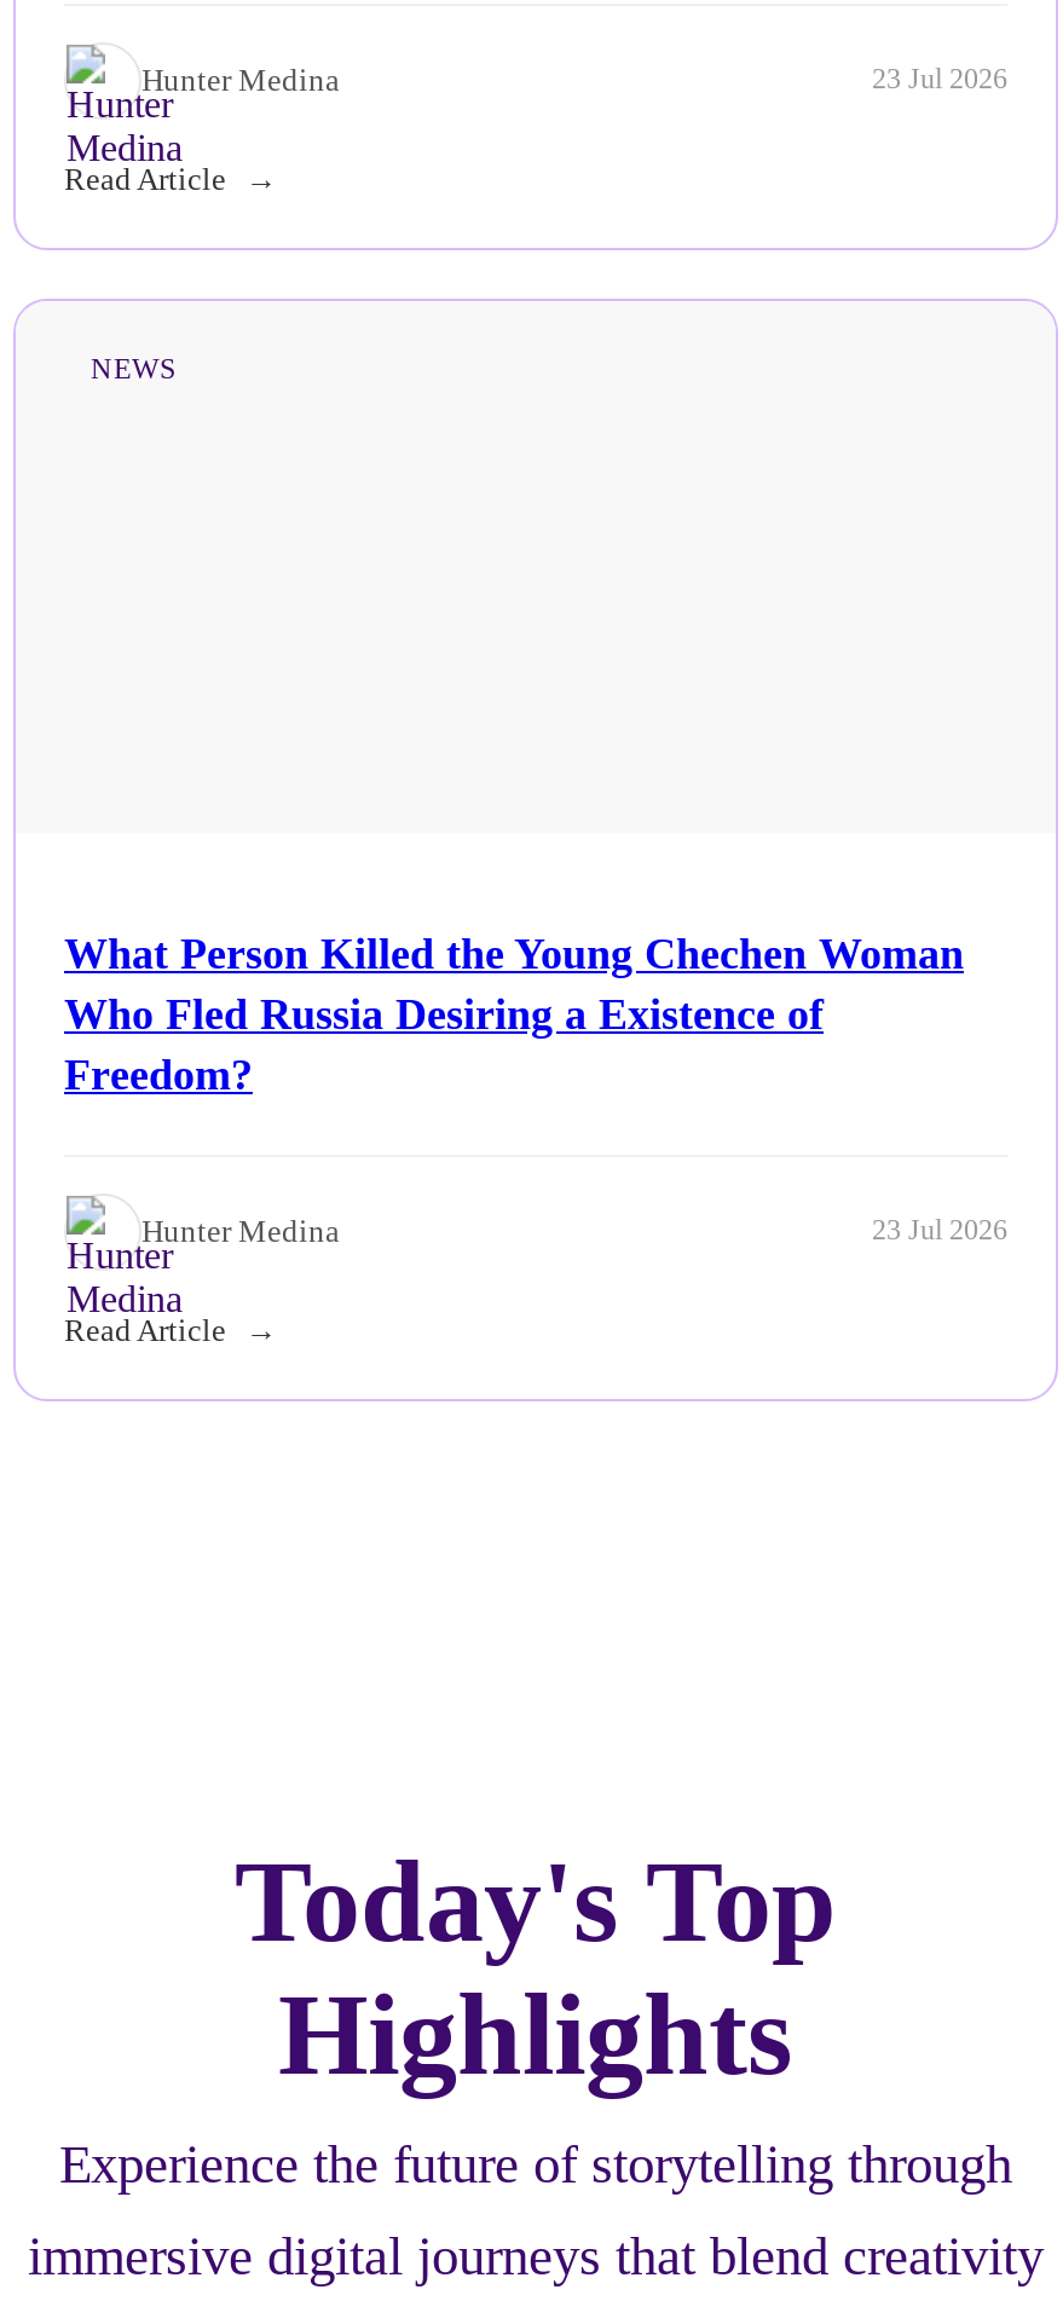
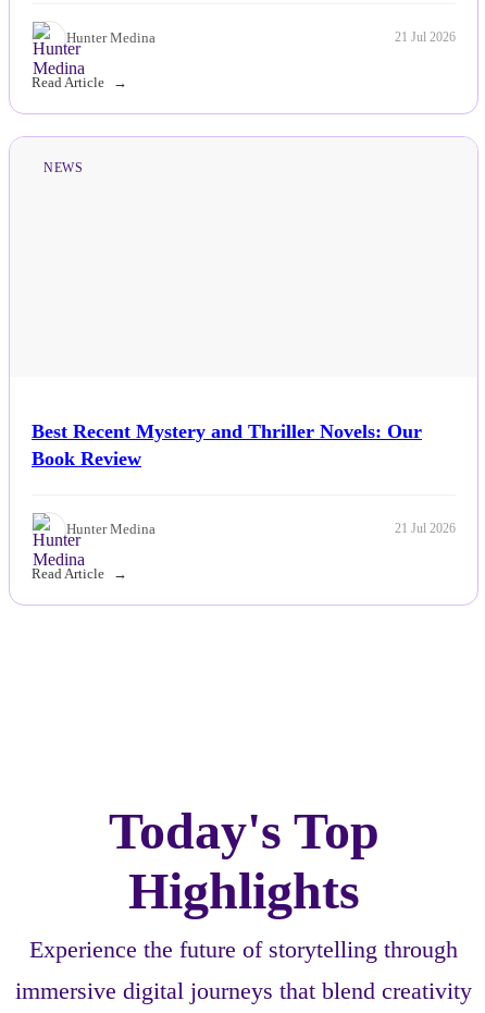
[872,62,1007,96] 23 Jul 2026 -> [395,30,456,45] 21 Jul 2026
[64,929,964,1098] What Person Killed the Young Chechen Woman | Who Fled Russia Desiring a Existence of | Freedom? -> [32,420,422,469] Best Recent Mystery and Thriller Novels: Our | Book Review
[872,1213,1007,1247] 23 Jul 2026 -> [395,521,456,536] 21 Jul 2026

